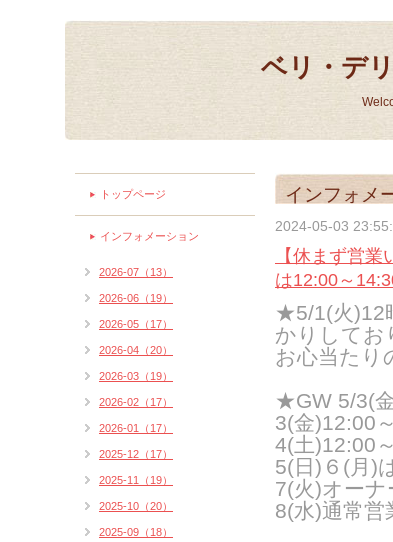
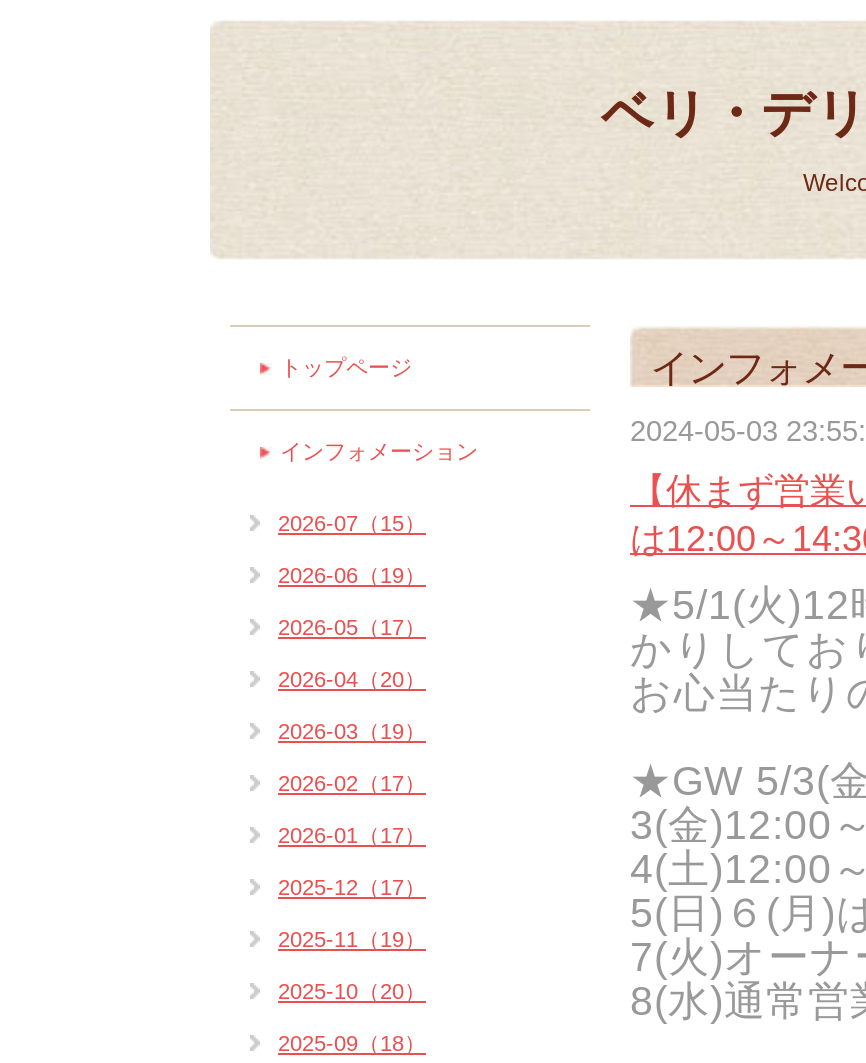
[99,266,173,278] 2026-07（13） -> [278,511,426,535] 2026-07（15）

